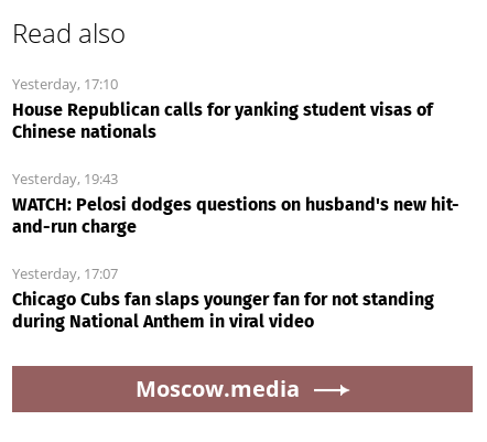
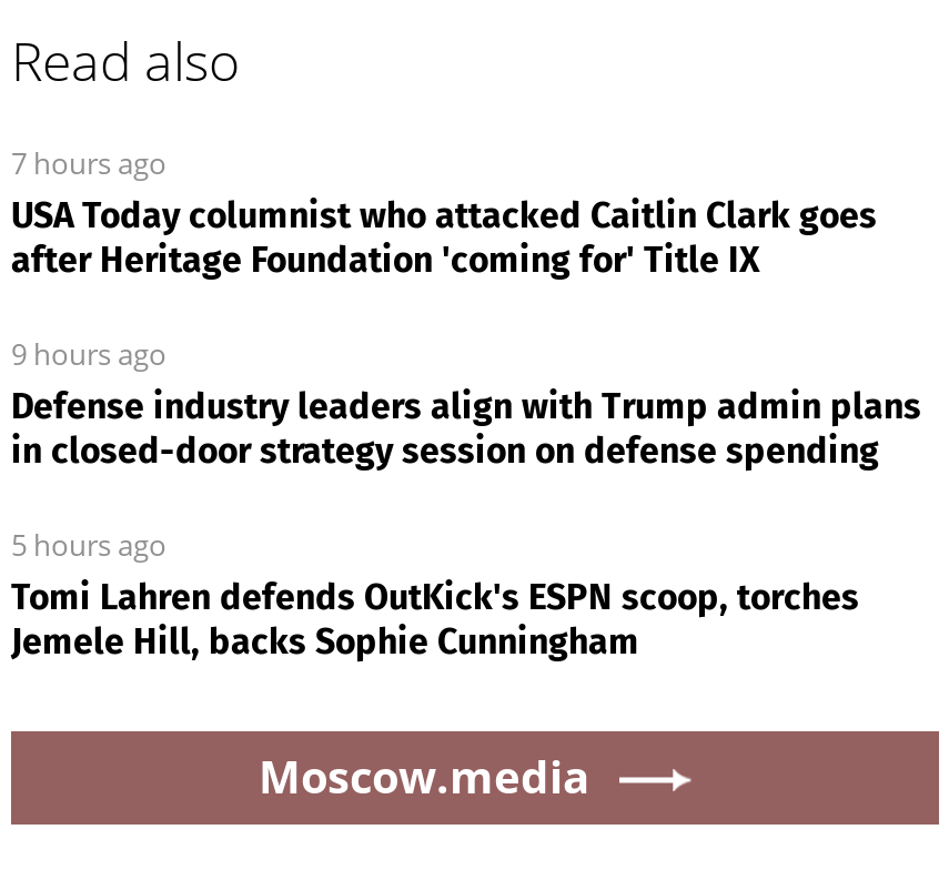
[12,74,433,142] Yesterday, 17:10 | House Republican calls for yanking student visas of | Chinese nationals -> [11,143,877,280] 7 hours ago | USA Today columnist who attacked Caitlin Clark goes | after Heritage Foundation 'coming for' Title IX
[12,168,459,237] Yesterday, 19:43 | WATCH: Pelosi dodges questions on husband's new hit- | and-run charge -> [11,334,921,471] 9 hours ago | Defense industry leaders align with Trump admin plans | in closed-door strategy session on defense spending
[12,263,434,332] Yesterday, 17:07 | Chicago Cubs fan slaps younger fan for not standing | during National Anthem in viral video -> [11,524,859,662] 5 hours ago | Tomi Lahren defends OutKick's ESPN scoop, torches | Jemele Hill, backs Sophie Cunningham

